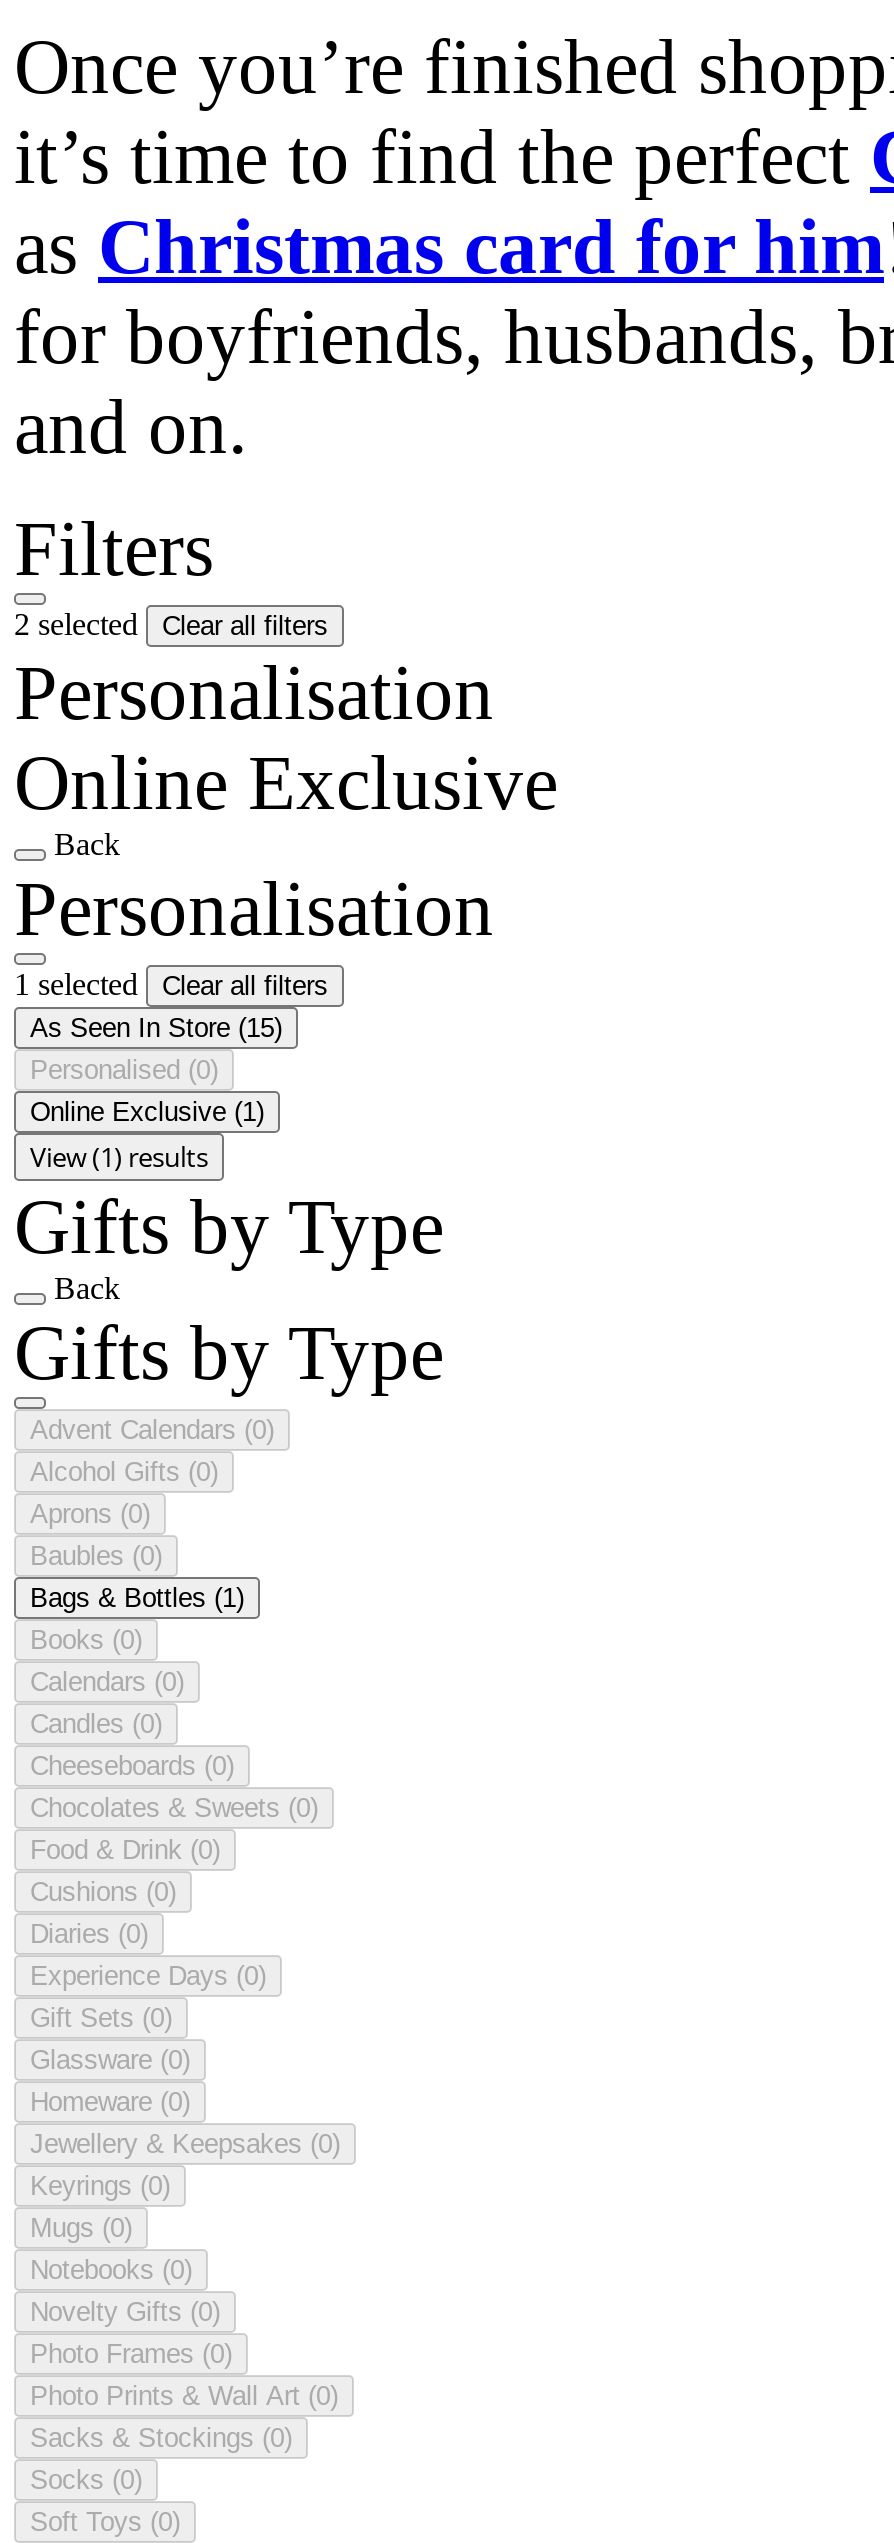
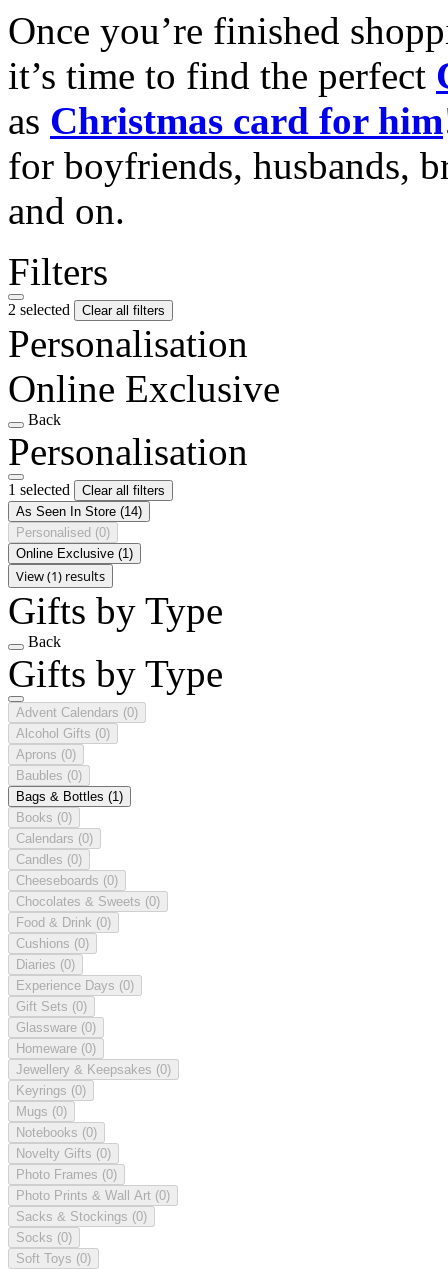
[30,1013,282,1043] As Seen In Store (15) -> [16,504,142,519] As Seen In Store (14)

